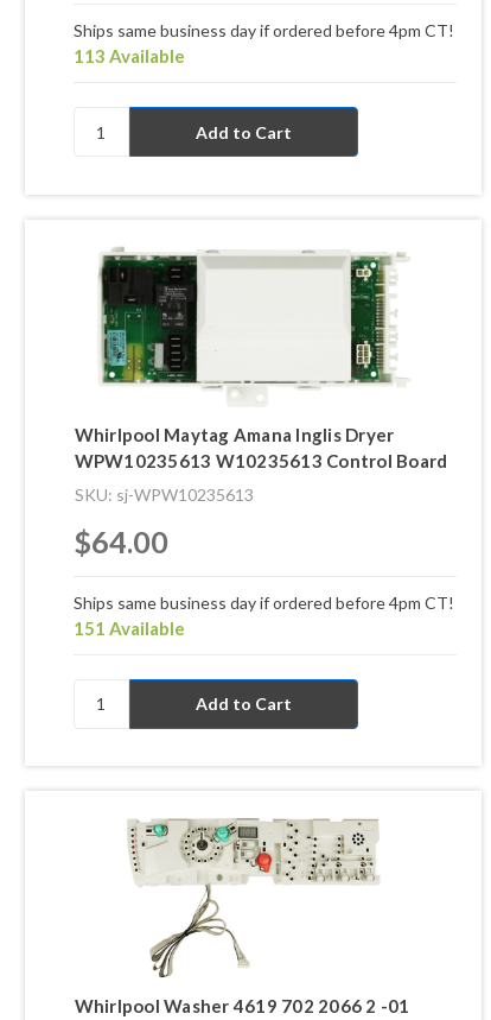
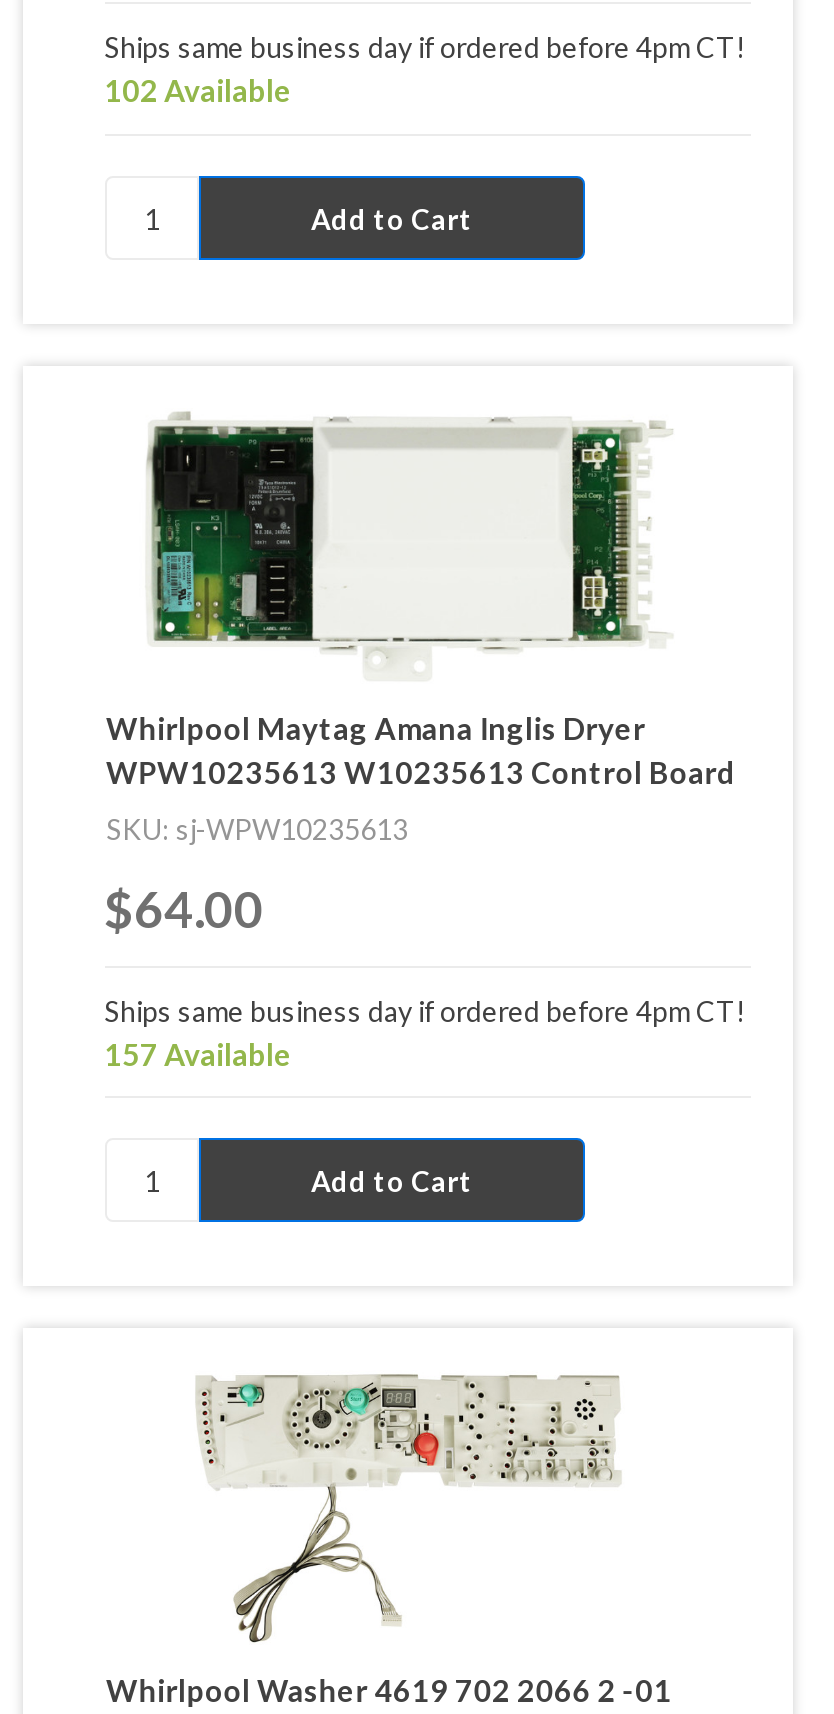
[73,46,184,67] 113 Available -> [104,73,292,109] 102 Available
[73,617,184,638] 151 Available -> [104,1035,292,1071] 157 Available

